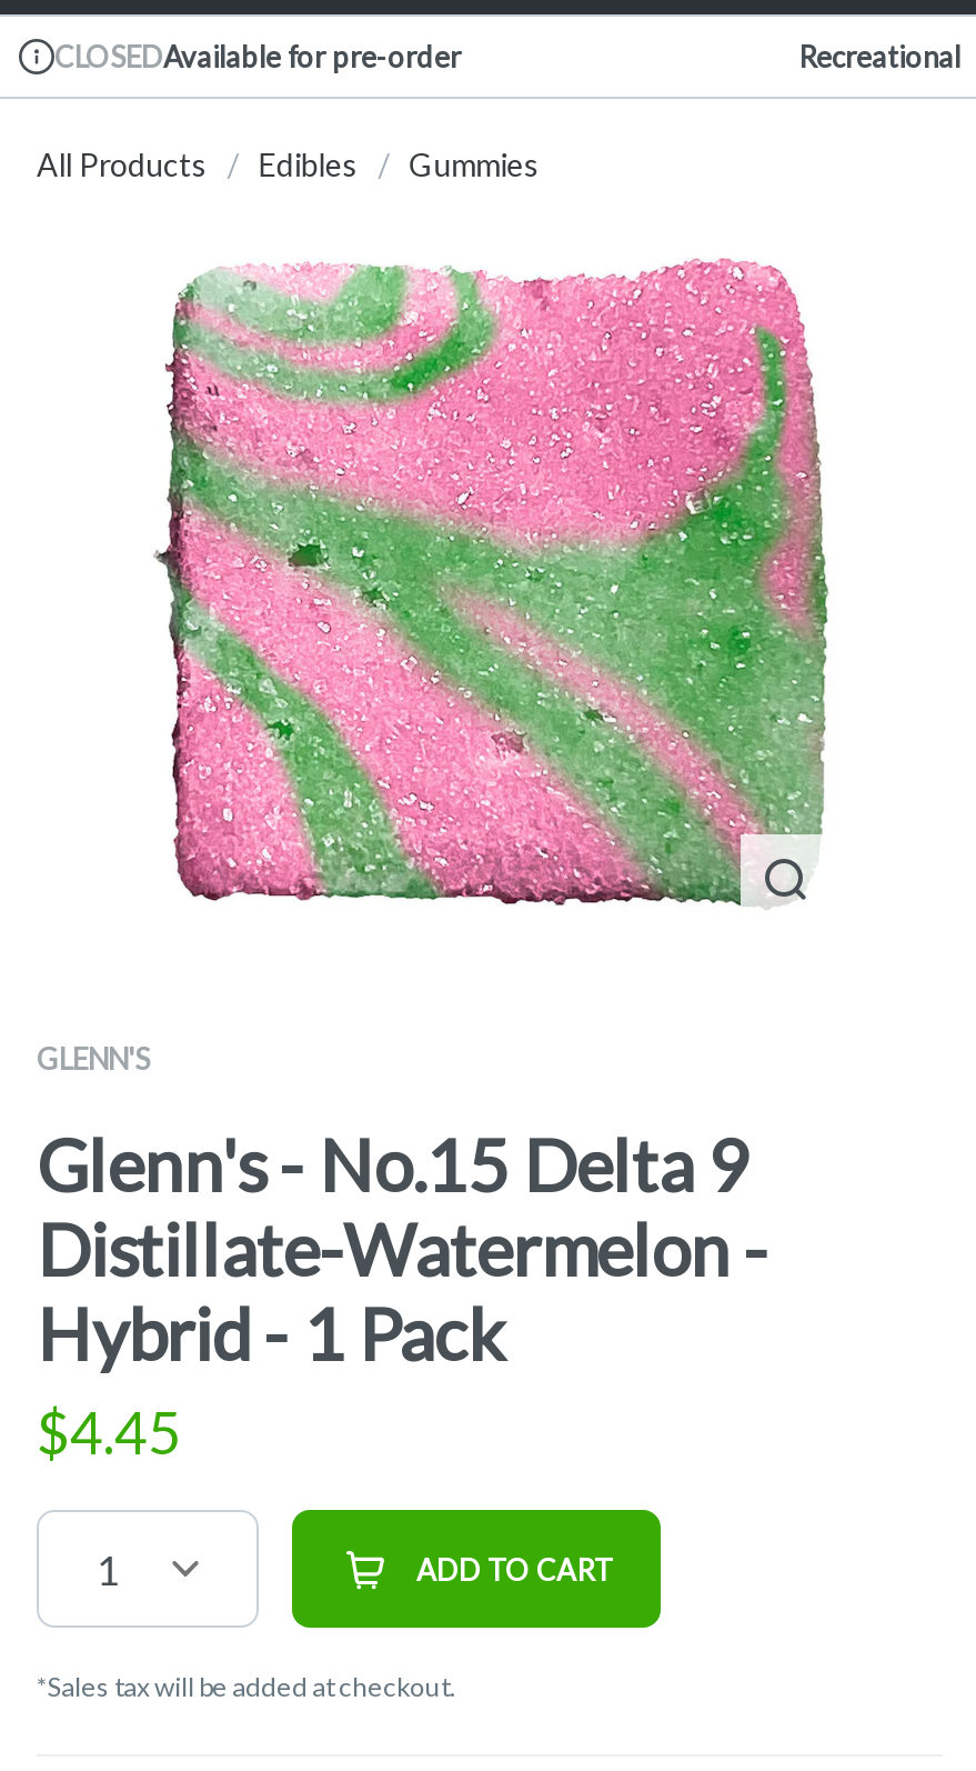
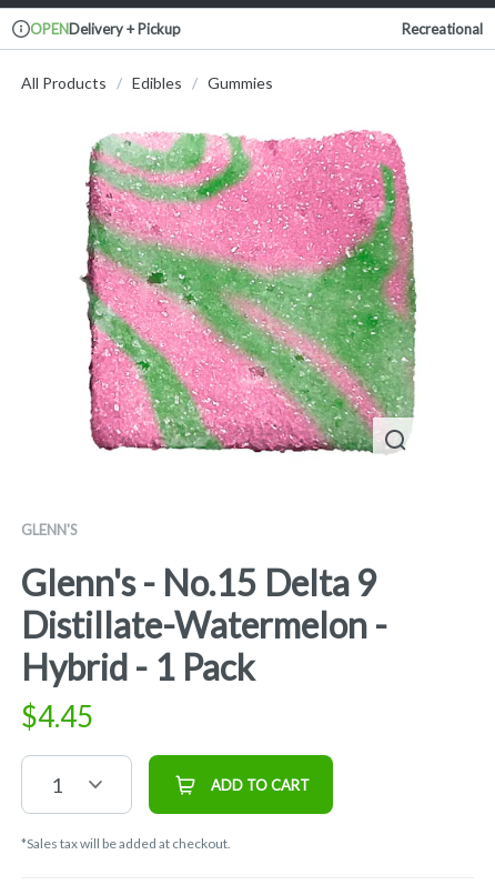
[54,38,461,74] CLOSEDAvailable for pre-order -> [30,19,181,38] OPENDelivery + Pickup

